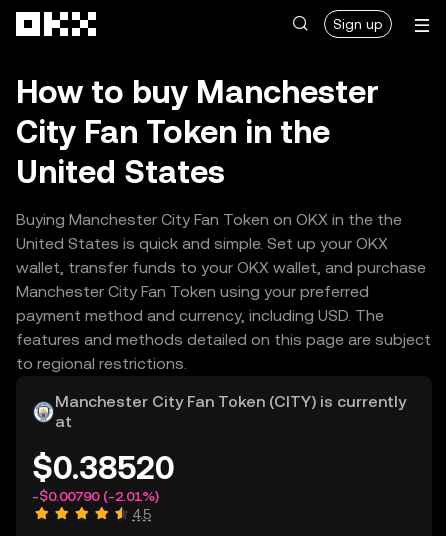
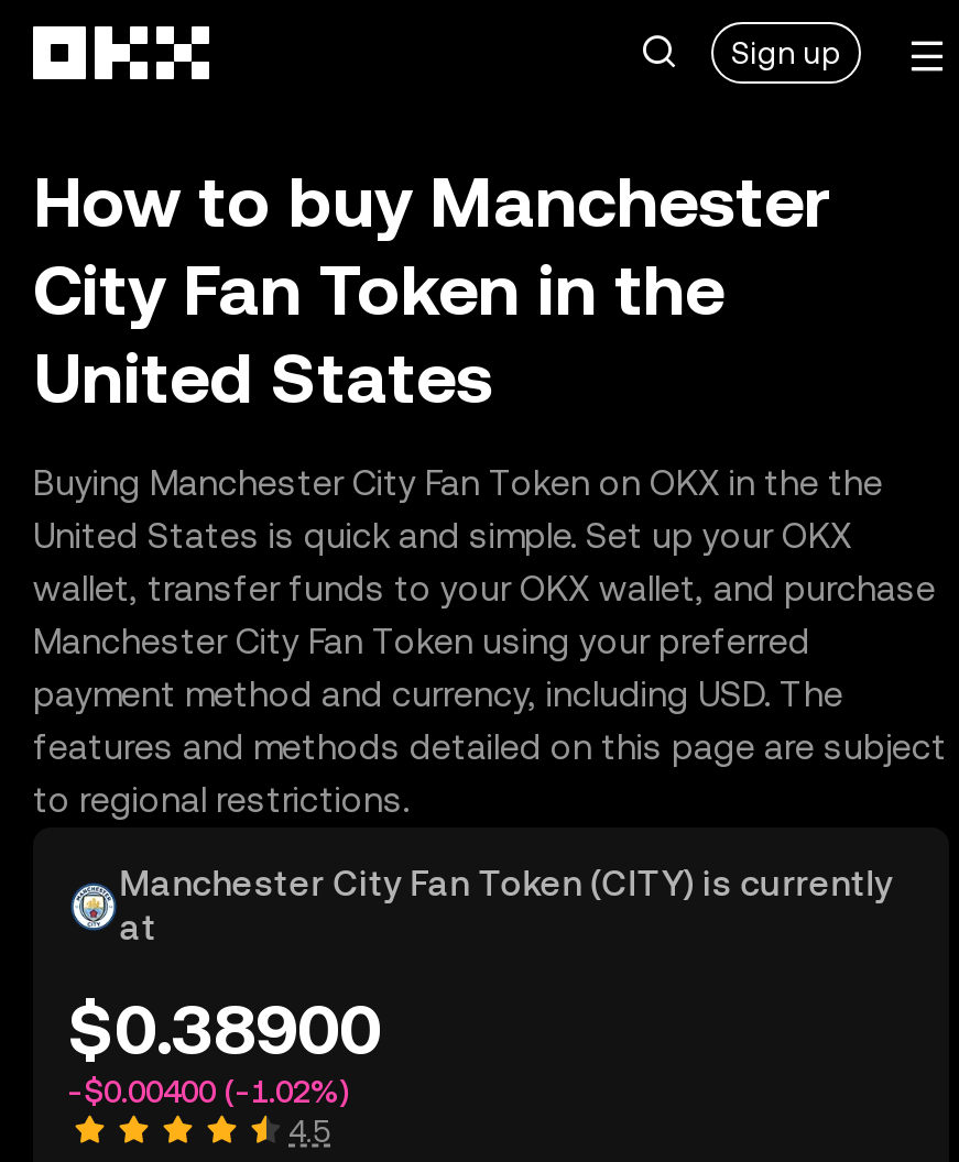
[32,449,174,486] $0.38520 -> [68,988,381,1070] $0.38900
[32,488,159,504] -$0.00790 (-2.01%) -> [68,1074,348,1109] -$0.00400 (-1.02%)

